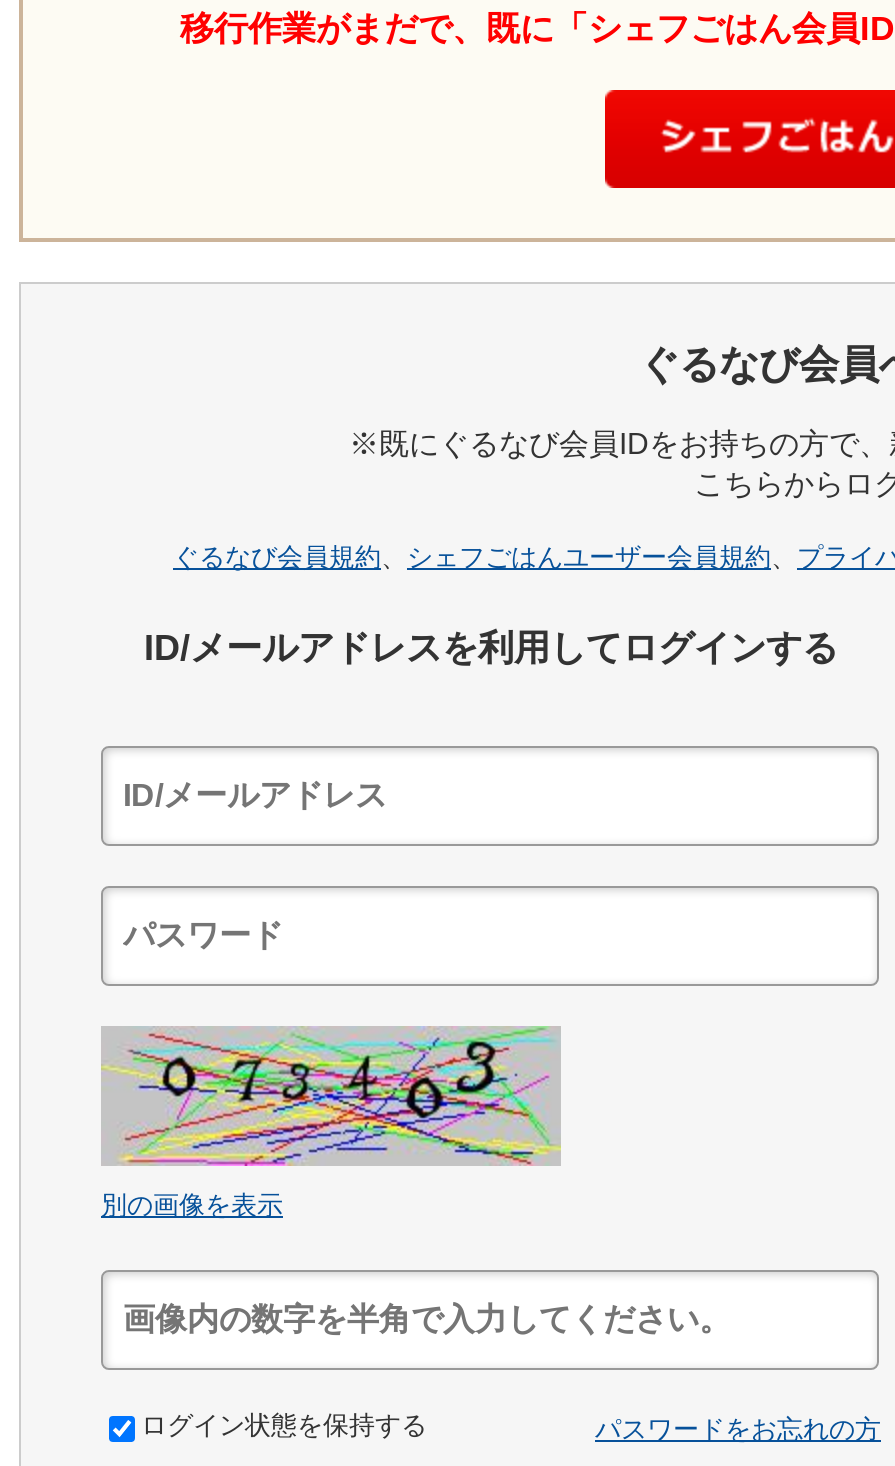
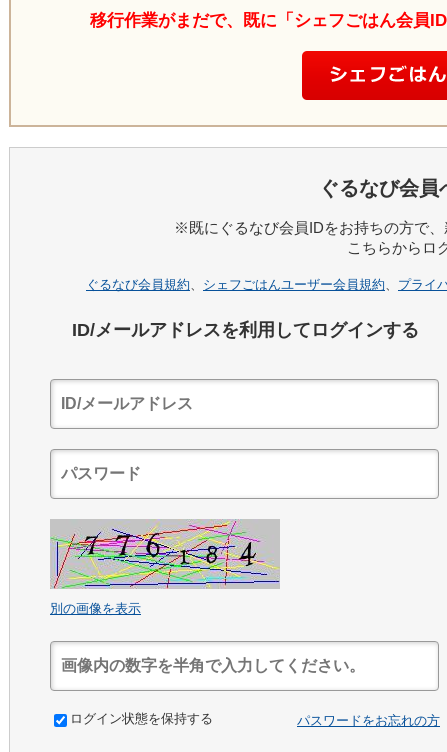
[105,1028,561,1166] [image] -> [51,521,279,589] [image]

